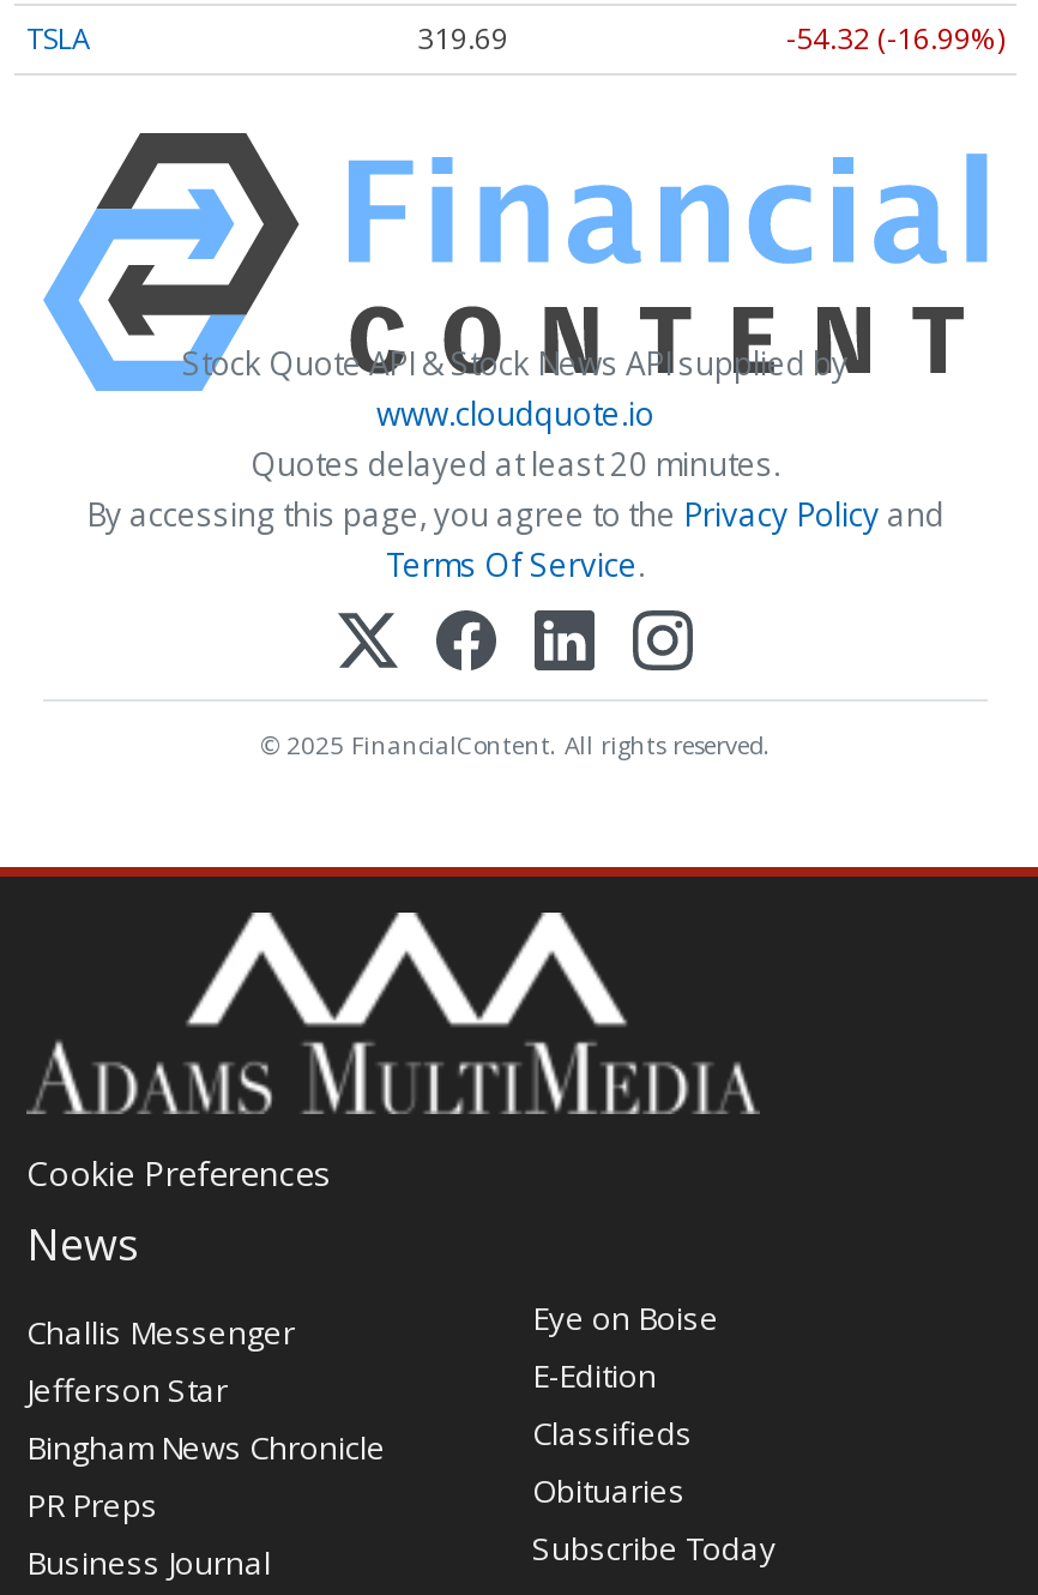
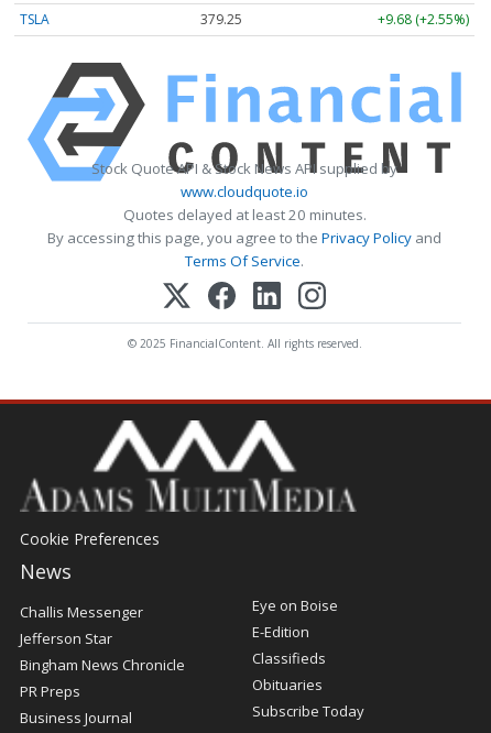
[417,17,508,58] 319.69 -> [200,9,242,28] 379.25
[786,17,1004,58] -54.32 (-16.99%) -> [378,9,469,28] +9.68 (+2.55%)

